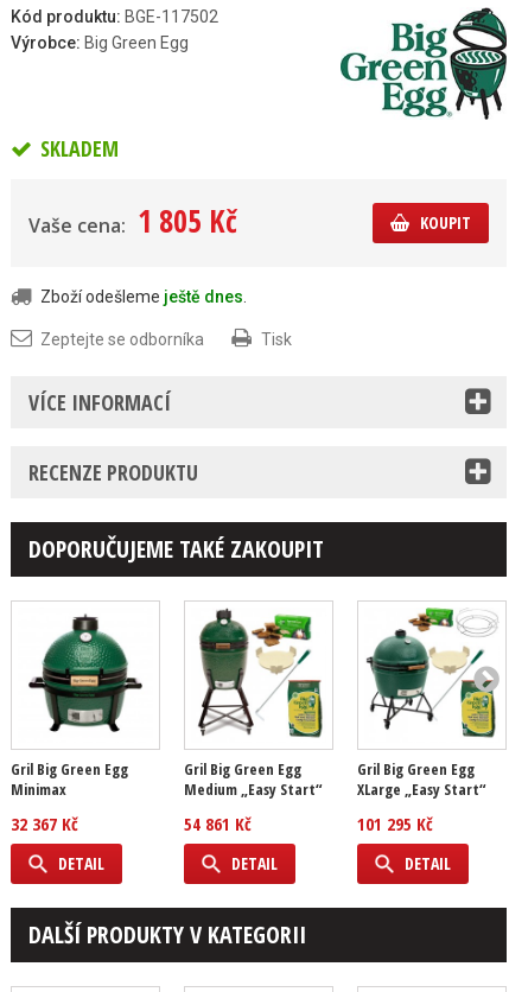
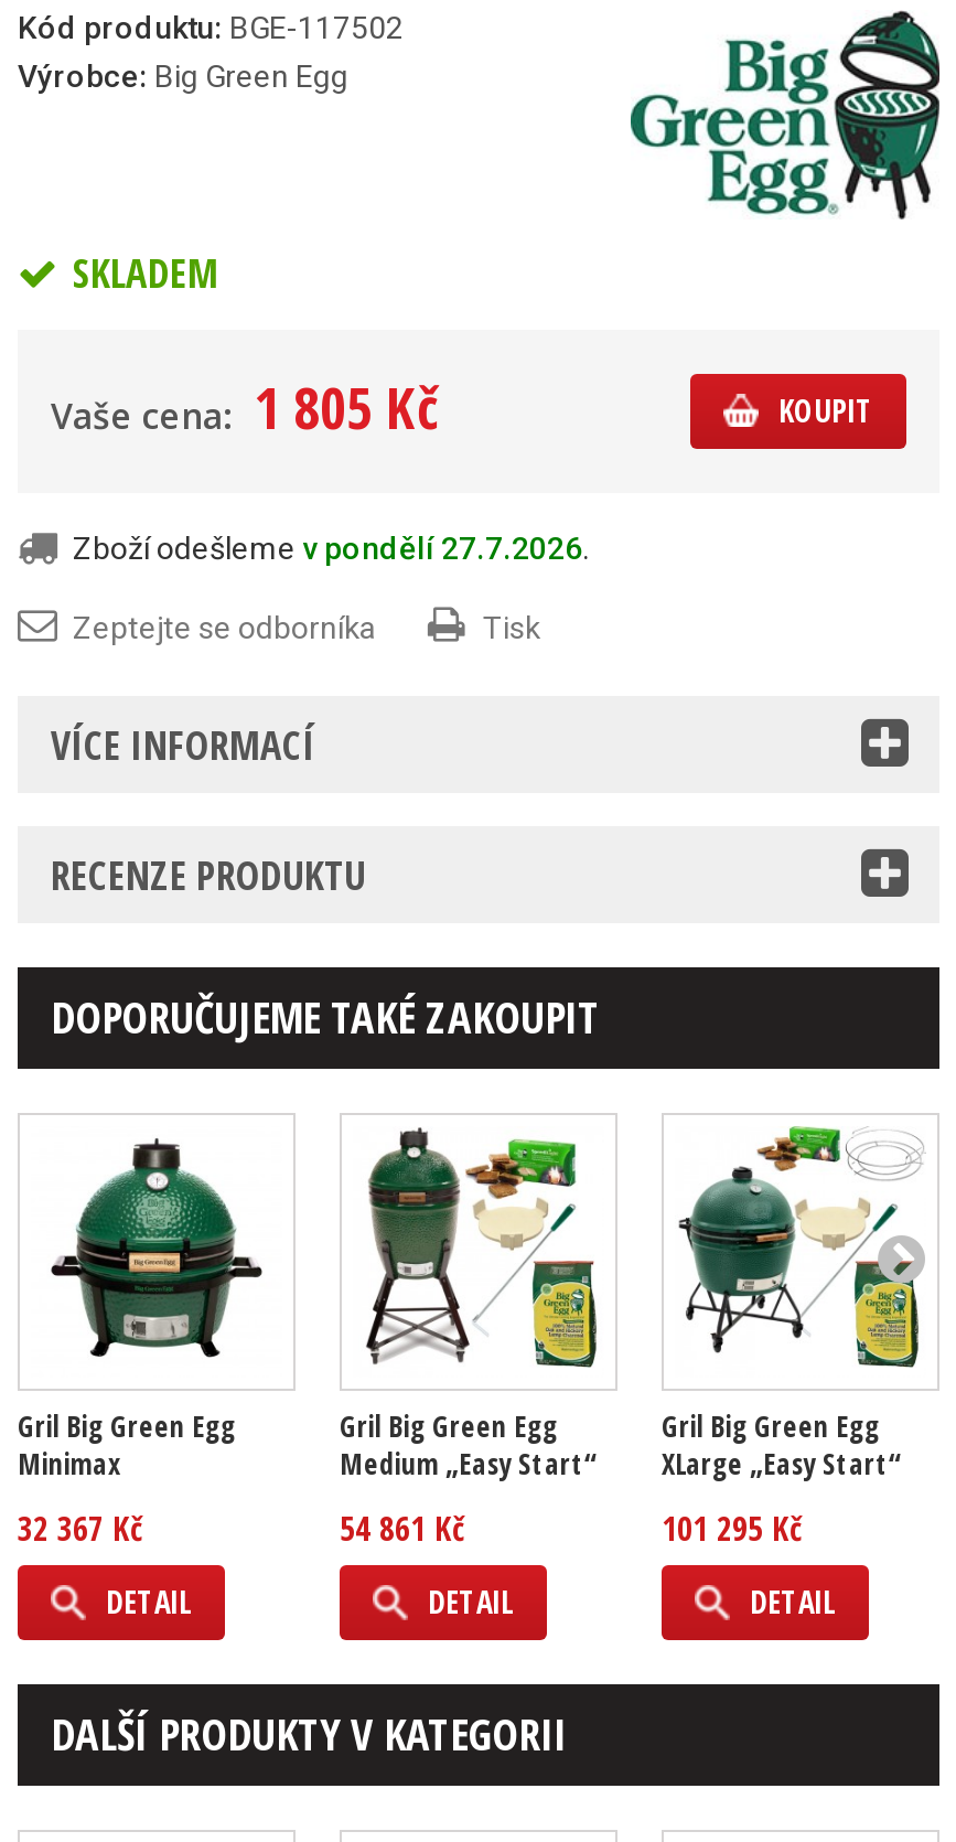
[40,287,247,306] Zboží odešleme ještě dnes. -> [73,529,589,565] Zboží odešleme v pondělí 27.7.2026.

